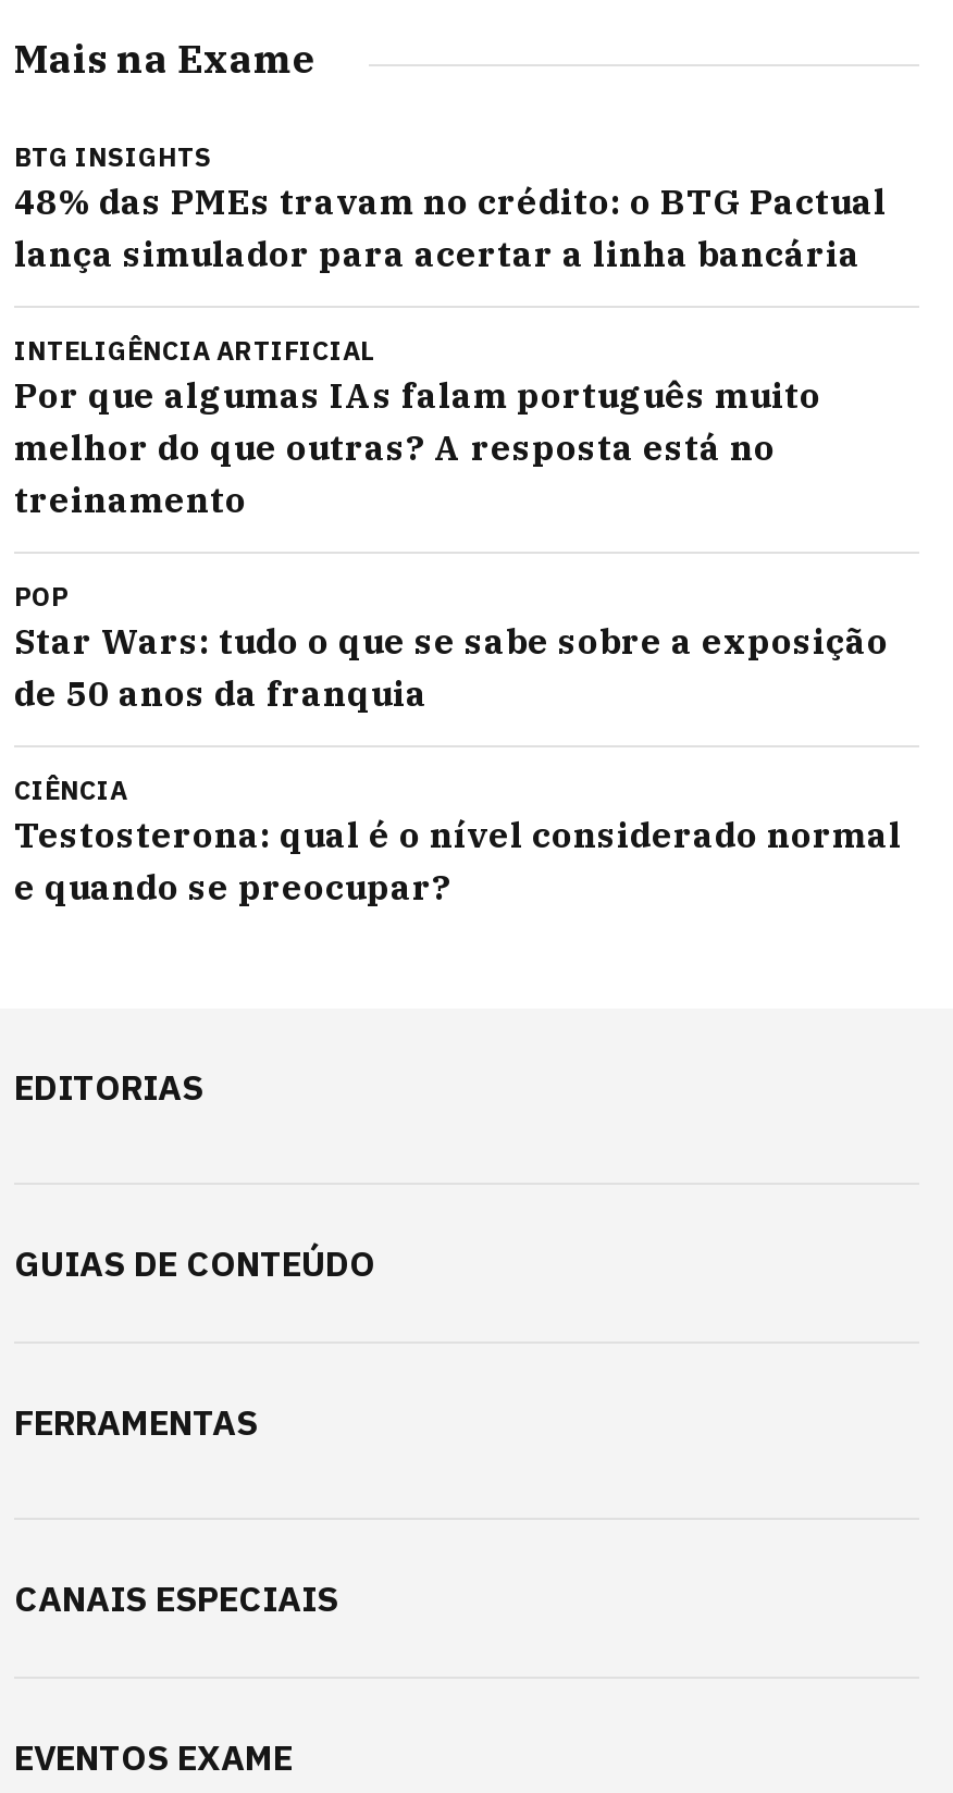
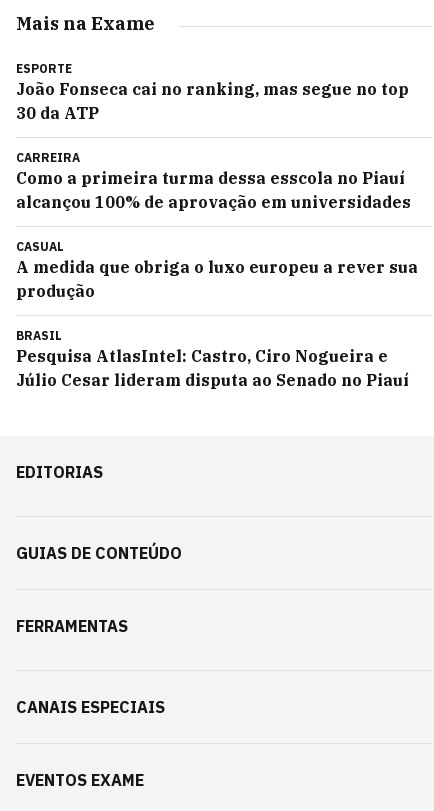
[14,140,887,275] BTG INSIGHTS | 48% das PMEs travam no crédito: o BTG Pactual | lança simulador para acertar a linha bancária -> [16,61,409,123] ESPORTE | João Fonseca cai no ranking, mas segue no top | 30 da ATP
[14,334,821,521] INTELIGÊNCIA ARTIFICIAL | Por que algumas IAs falam português muito | melhor do que outras? A resposta está no | treinamento -> [16,150,411,212] CARREIRA | Como a primeira turma dessa esscola no Piauí | alcançou 100% de aprovação em universidades
[14,580,889,715] POP | Star Wars: tudo o que se sabe sobre a exposição | de 50 anos da franquia -> [16,239,418,301] CASUAL | A medida que obriga o luxo europeu a rever sua | produção
[14,774,902,908] CIÊNCIA | Testosterona: qual é o nível considerado normal | e quando se preocupar? -> [16,328,409,390] BRASIL | Pesquisa AtlasIntel: Castro, Ciro Nogueira e | Júlio Cesar lideram disputa ao Senado no Piauí

